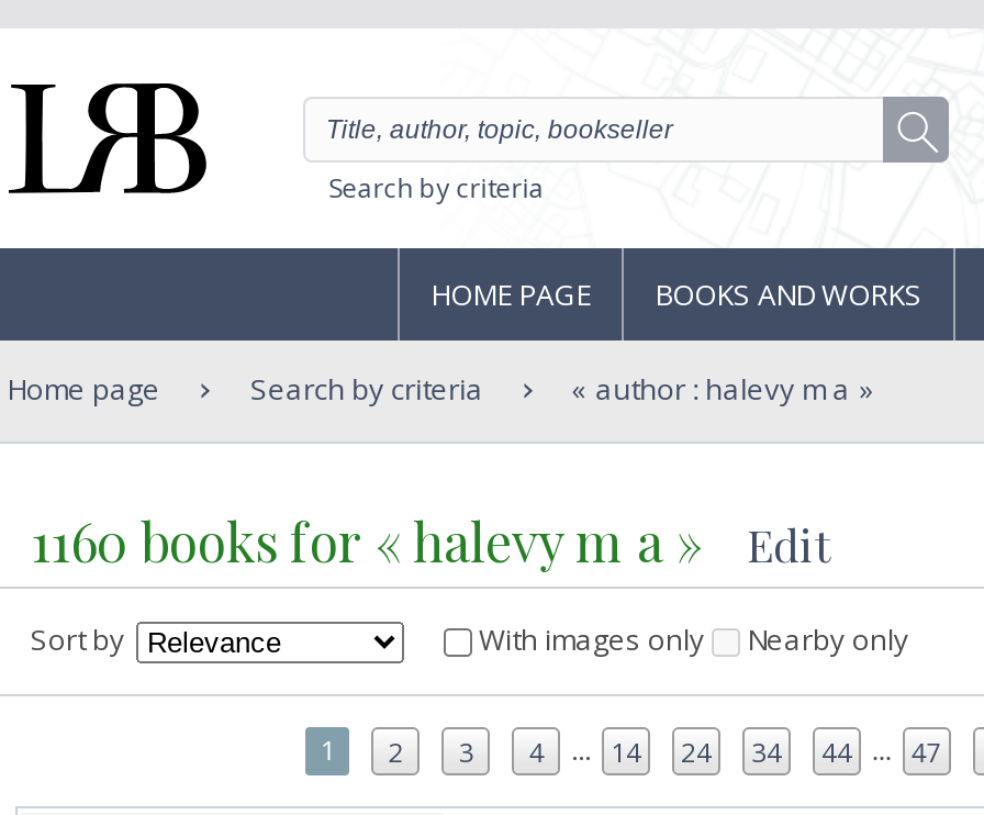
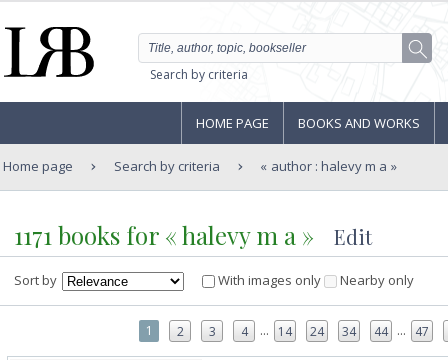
[31,506,703,576] 1160 books for « halevy m a » -> [14,219,314,251] 1171 books for « halevy m a »

